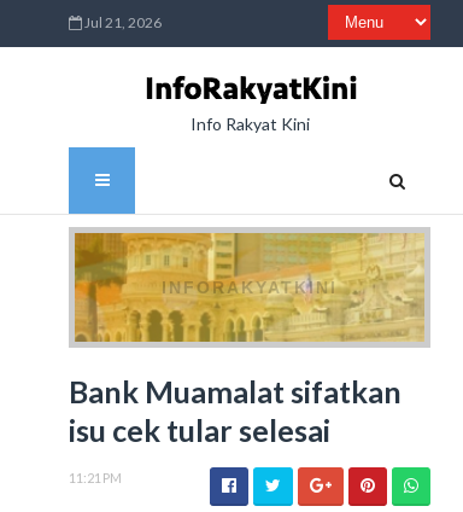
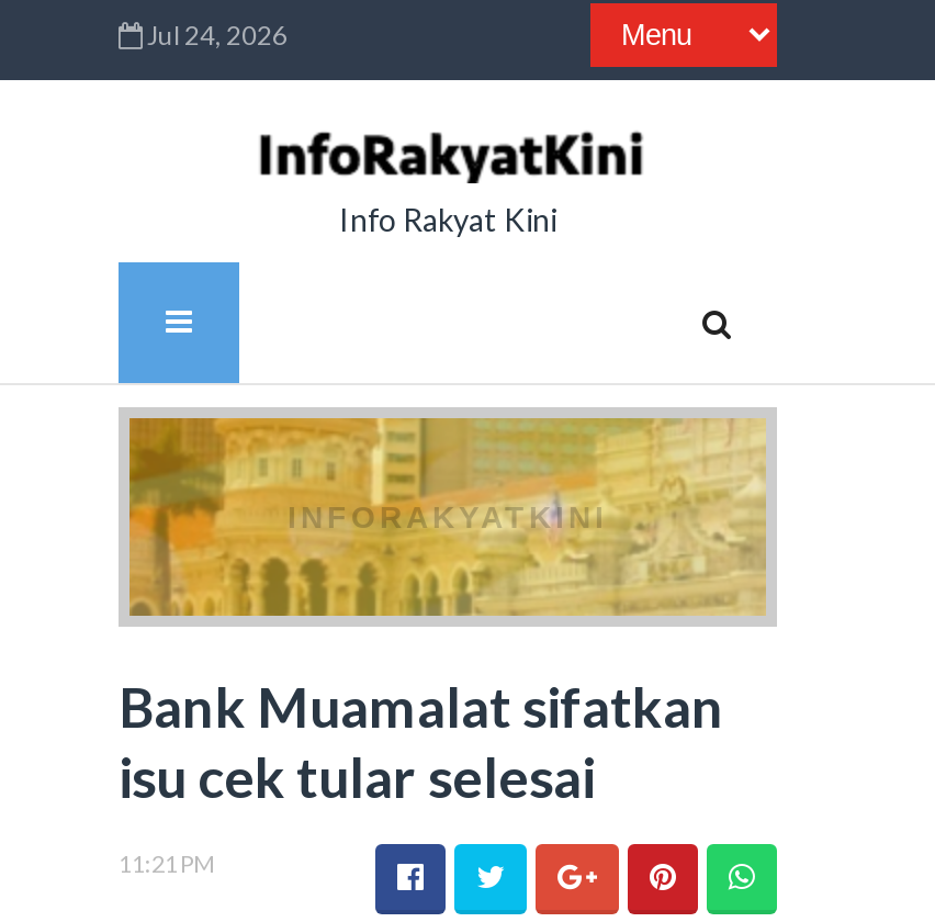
[84,13,162,31] Jul 21, 2026 -> [147,19,288,52] Jul 24, 2026

